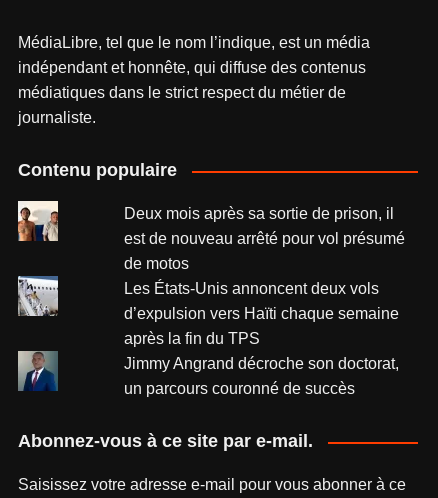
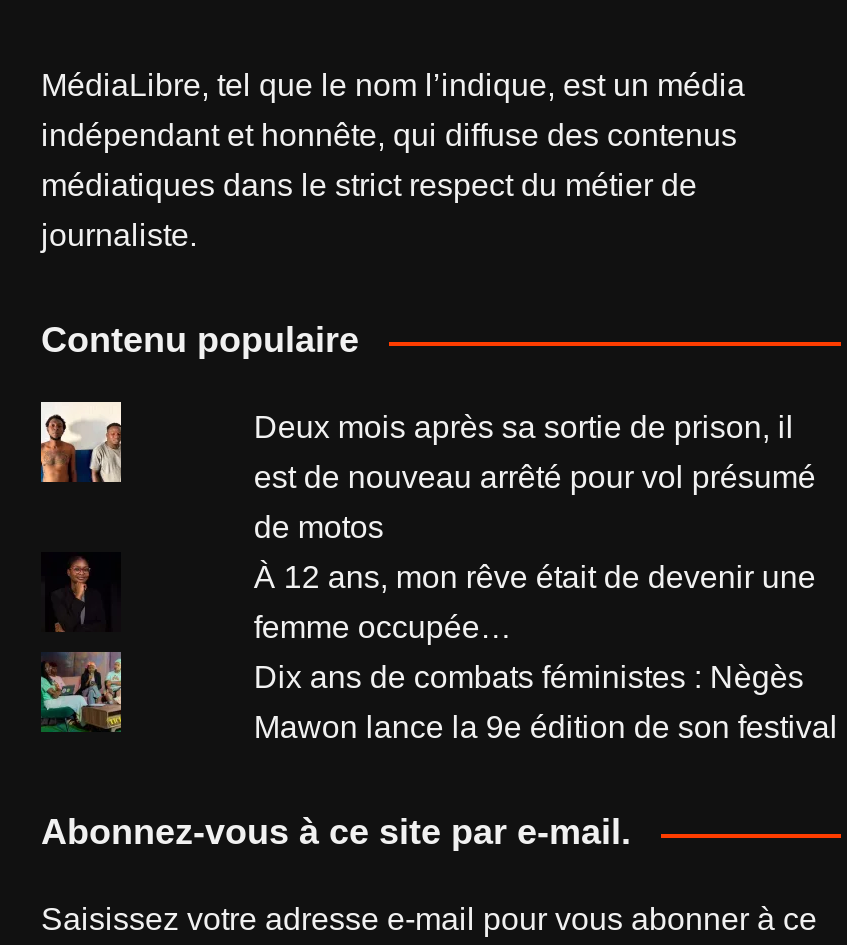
[17,275,59,317] [image] -> [41,552,121,632] [image]
[124,280,399,397] Les États-Unis annoncent deux vols | d’expulsion vers Haïti chaque semaine | après la fin du TPS | Jimmy Angrand décroche son doctorat, | un parcours couronné de succès -> [254,561,838,745] À 12 ans, mon rêve était de devenir une | femme occupée… | Dix ans de combats féministes : Nègès | Mawon lance la 9e édition de son festival
[17,350,59,392] [image] -> [39,652,123,734] [image]

